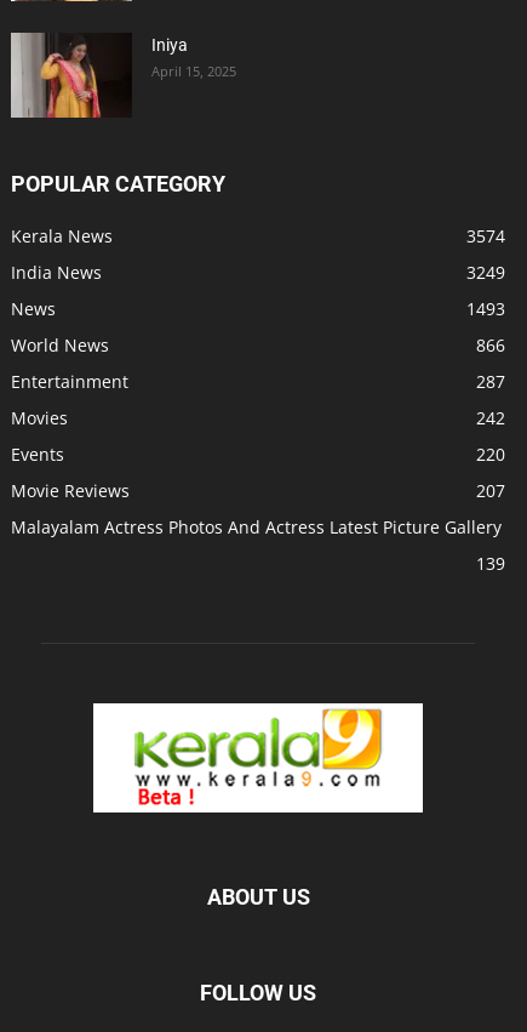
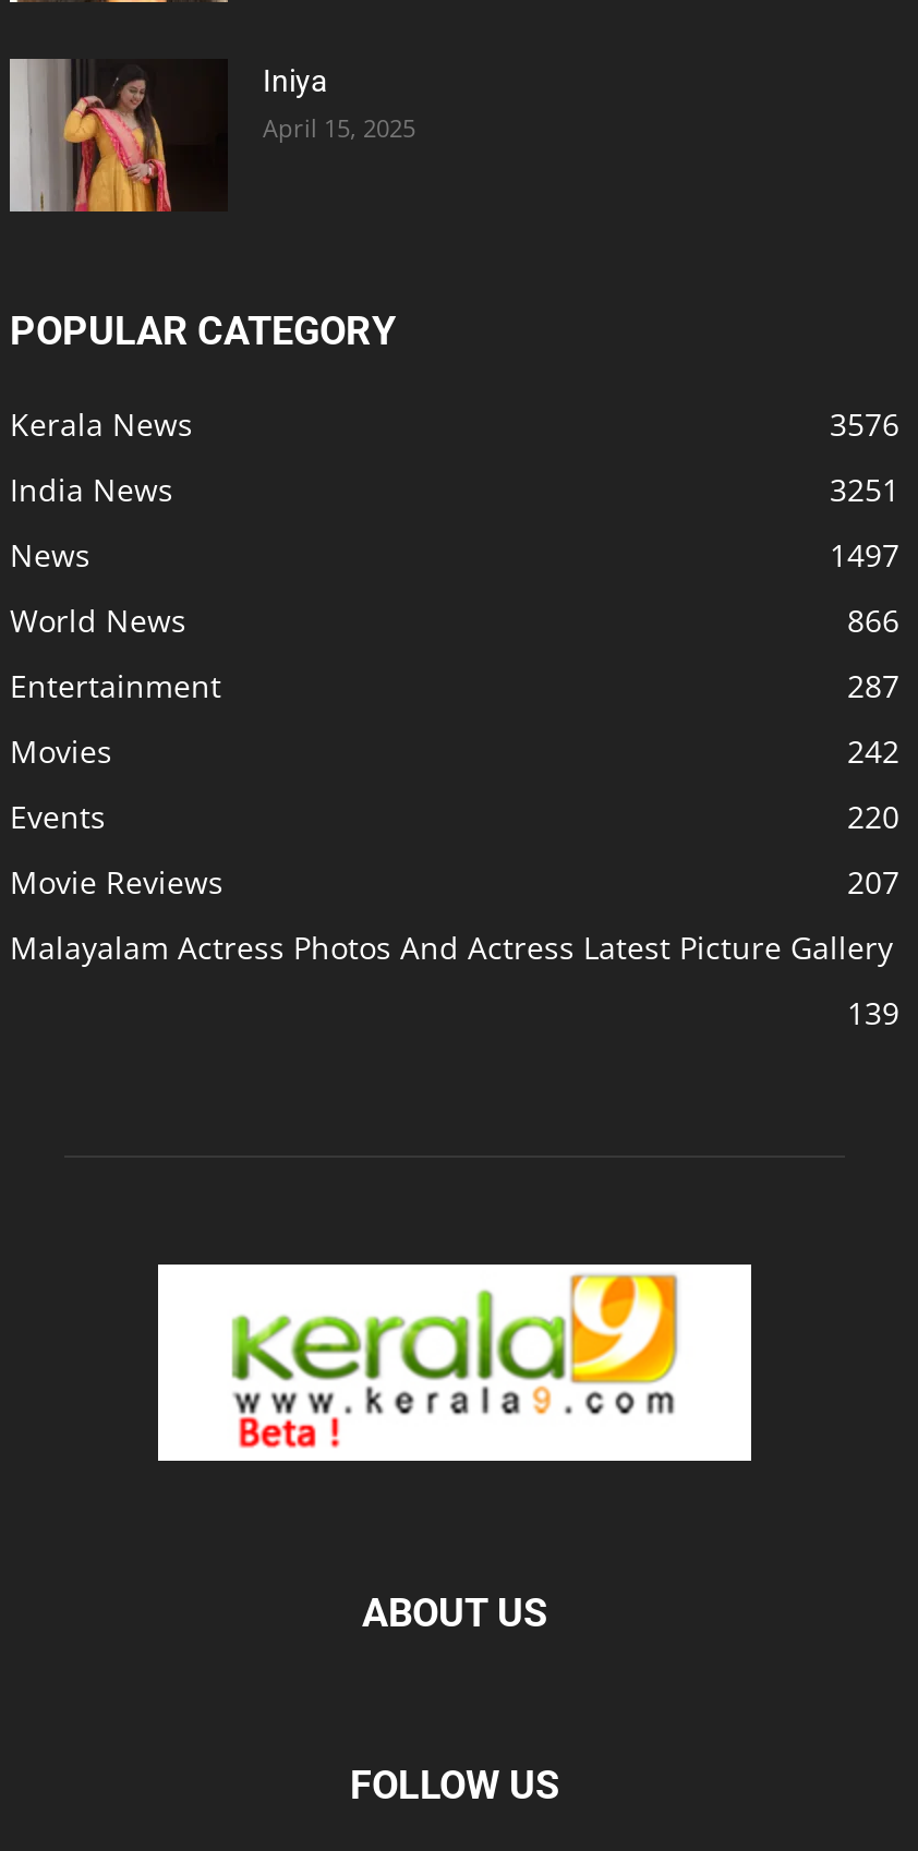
[466,225,505,248] 3574 -> [830,404,899,445] 3576
[466,261,505,284] 3249 -> [830,469,899,511] 3251
[466,297,505,320] 1493 -> [830,535,899,576] 1497

